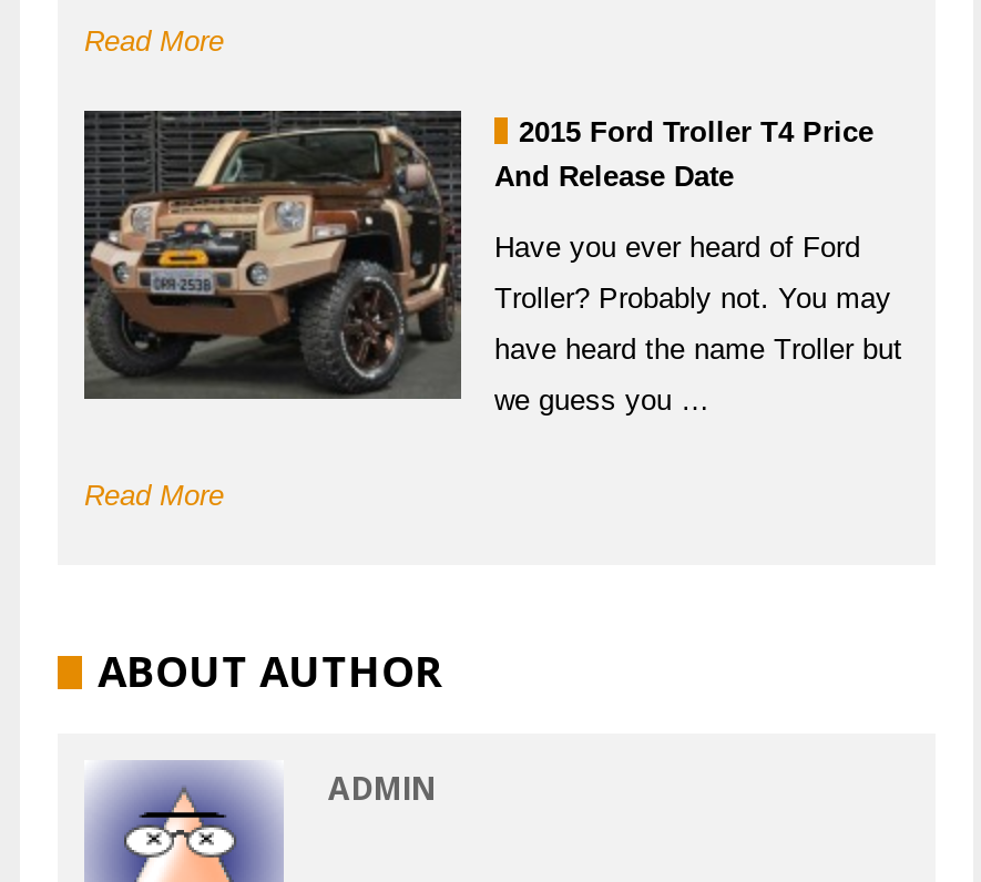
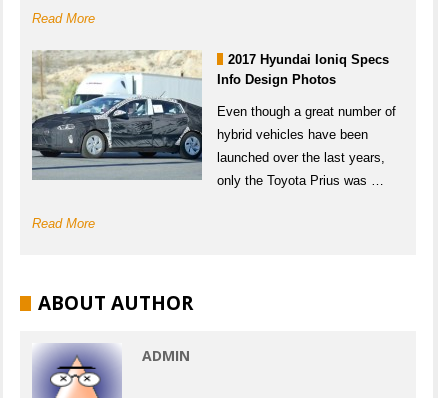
[82,109,873,399] [image] | 2015 Ford Troller T4 Price | And Release Date -> [32,50,389,179] [image] | 2017 Hyundai Ioniq Specs | Info Design Photos
[494,231,860,264] Have you ever heard of Ford -> [217,104,396,119] Even though a great number of
[494,282,891,315] Troller? Probably not. You may -> [217,127,368,142] hybrid vehicles have been
[494,333,902,366] have heard the name Troller but -> [217,150,385,165] launched over the last years,
[494,384,709,417] we guess you … -> [217,173,384,188] only the Toyota Prius was …

